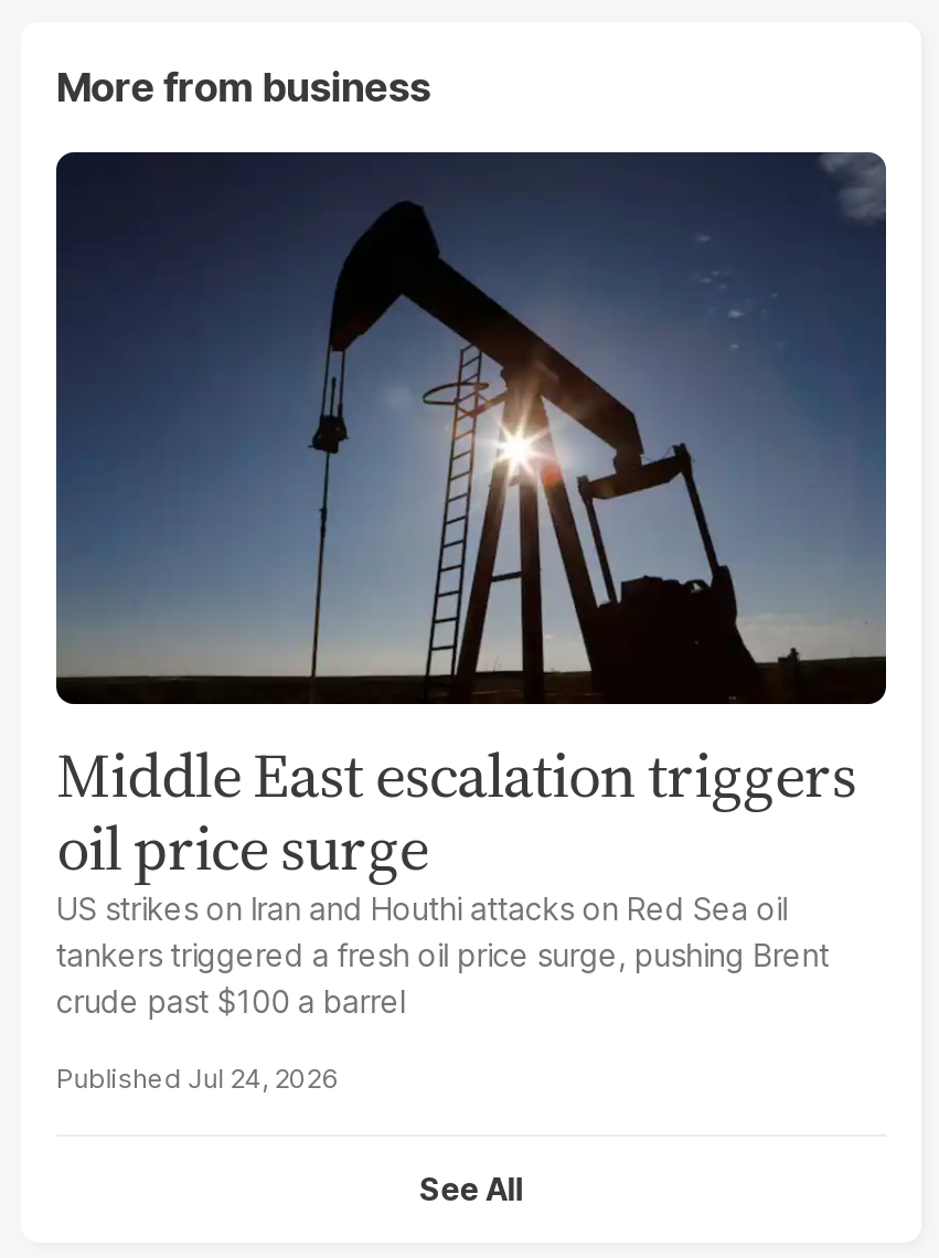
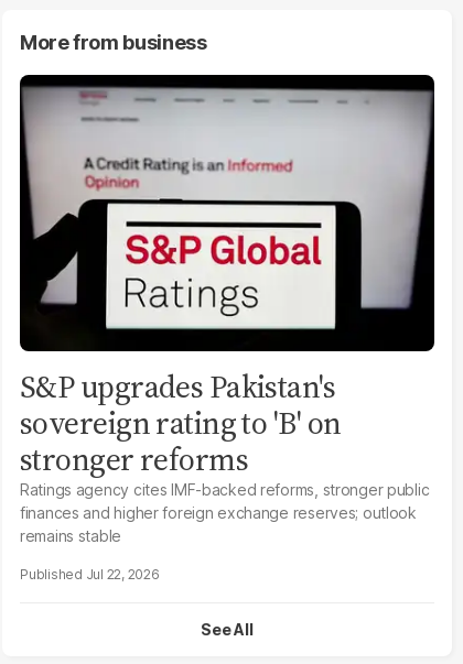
[54,150,888,1020] [image] | Middle East escalation triggers | oil price surge | US strikes on Iran and Houthi attacks on Red Sea oil | tankers triggered a fresh oil price surge, pushing Brent | crude past $100 a barrel -> [19,74,435,545] [image] | S&P upgrades Pakistan's | sovereign rating to 'B' on | stronger reforms | Ratings agency cites IMF-backed reforms, stronger public | finances and higher foreign exchange reserves; outlook | remains stable
[188,1062,338,1095] Jul 24, 2026 -> [86,566,160,582] Jul 22, 2026

